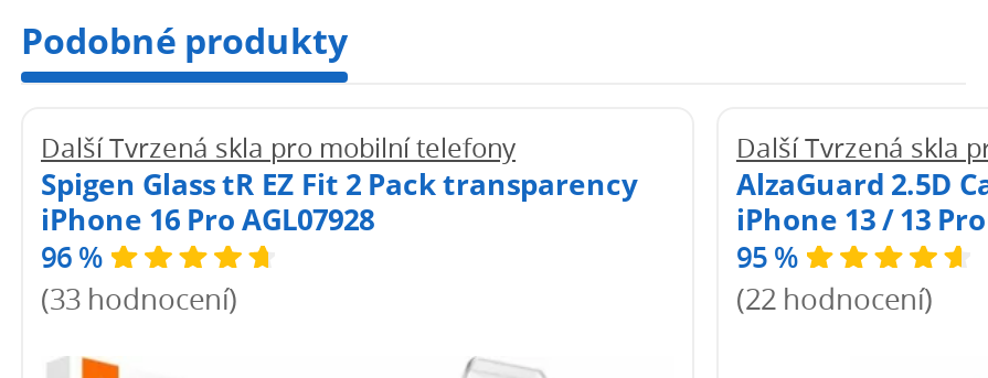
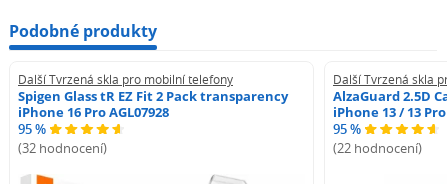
[41,237,103,277] 96 % -> [18,120,46,138] 95 %
[41,279,237,318] (33 hodnocení) -> [18,139,107,157] (32 hodnocení)

